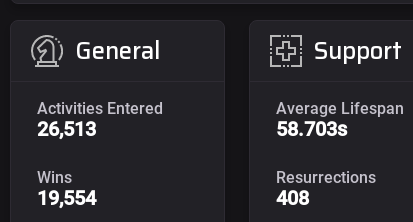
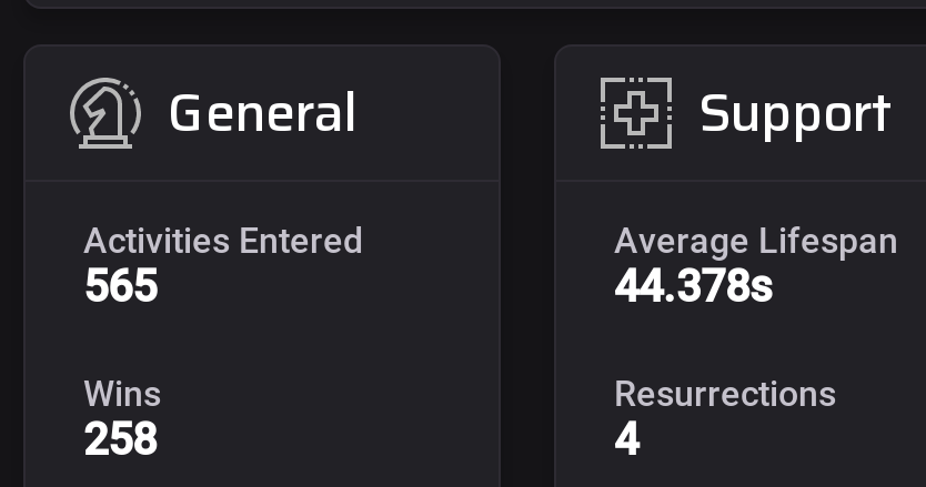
[37,117,96,141] 26,513 -> [83,260,157,313] 565
[276,117,347,141] 58.703s -> [614,260,772,313] 44.378s
[37,186,96,210] 19,554 -> [83,413,157,466] 258
[276,186,309,210] 408 -> [614,413,638,466] 4

